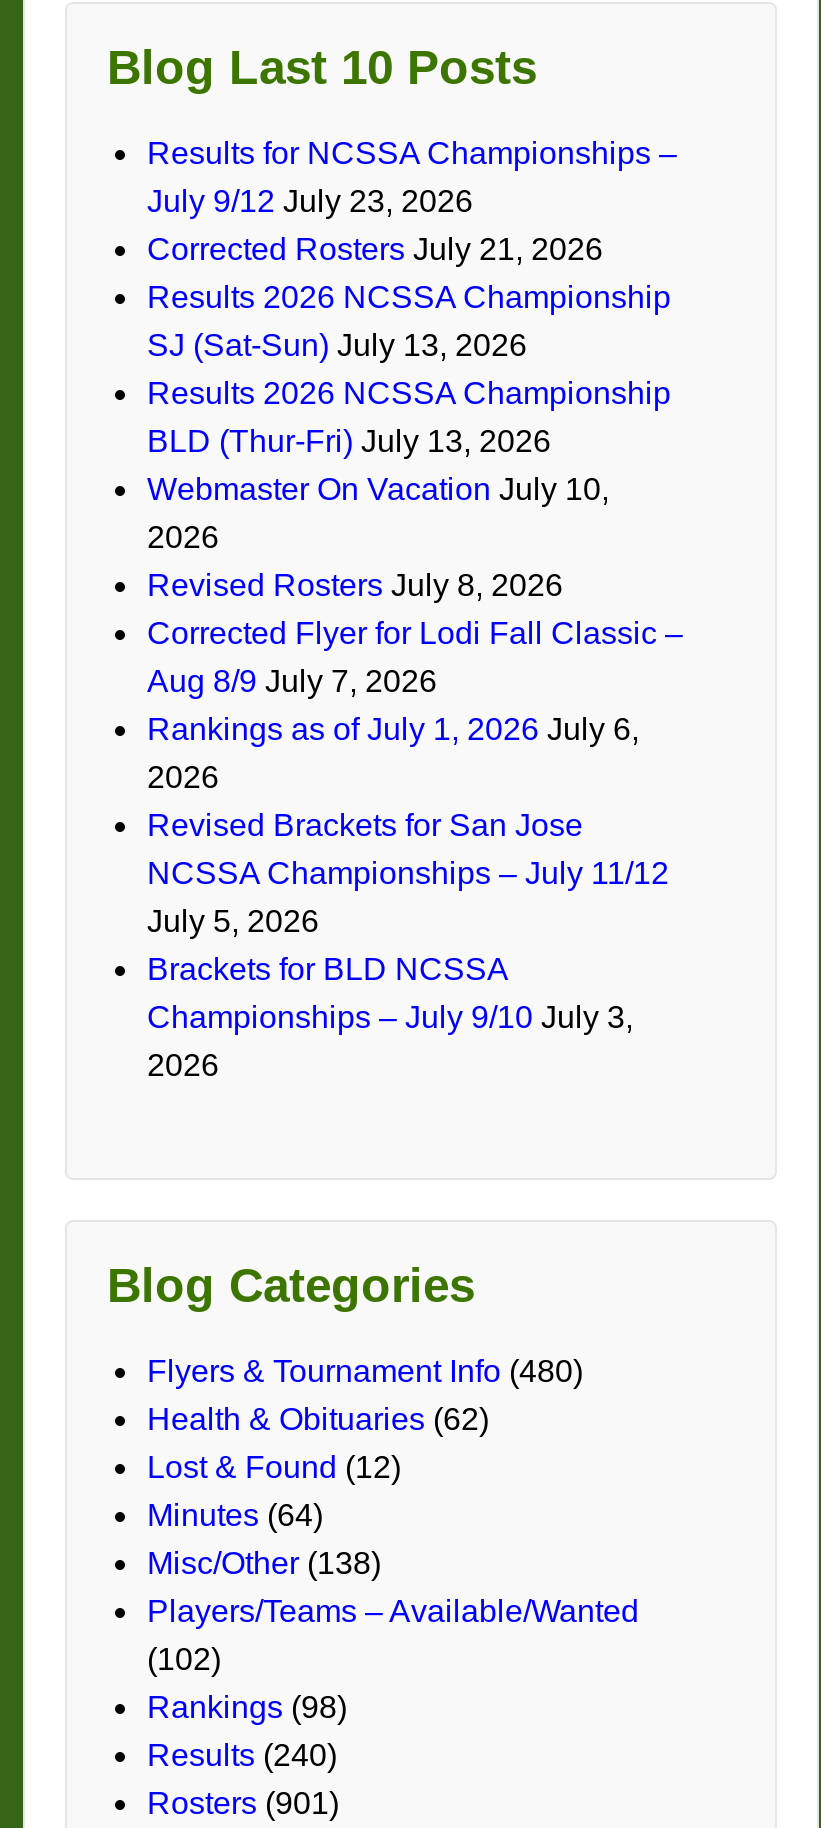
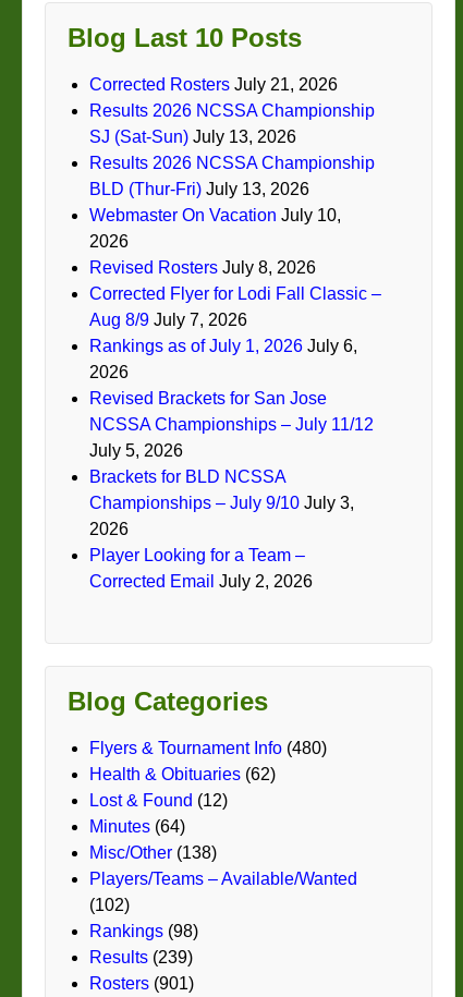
[147,136,677,218] Results for NCSSA Championships – | July 9/12 July 23, 2026 -> none
moved [147,232,683,1082] -> [89,75,381,538]: Corrected Rosters July 21, 2026 | Results 2026 NCSSA Championship | SJ (Sat-Sun) July 13, 2026 | ... | Championships – July 9/10 July 3, | 2026
none -> [89,546,313,591] Player Looking for a Team – | Corrected Email July 2, 2026
[147,1738,337,1772] Results (240) -> [89,948,193,966] Results (239)

